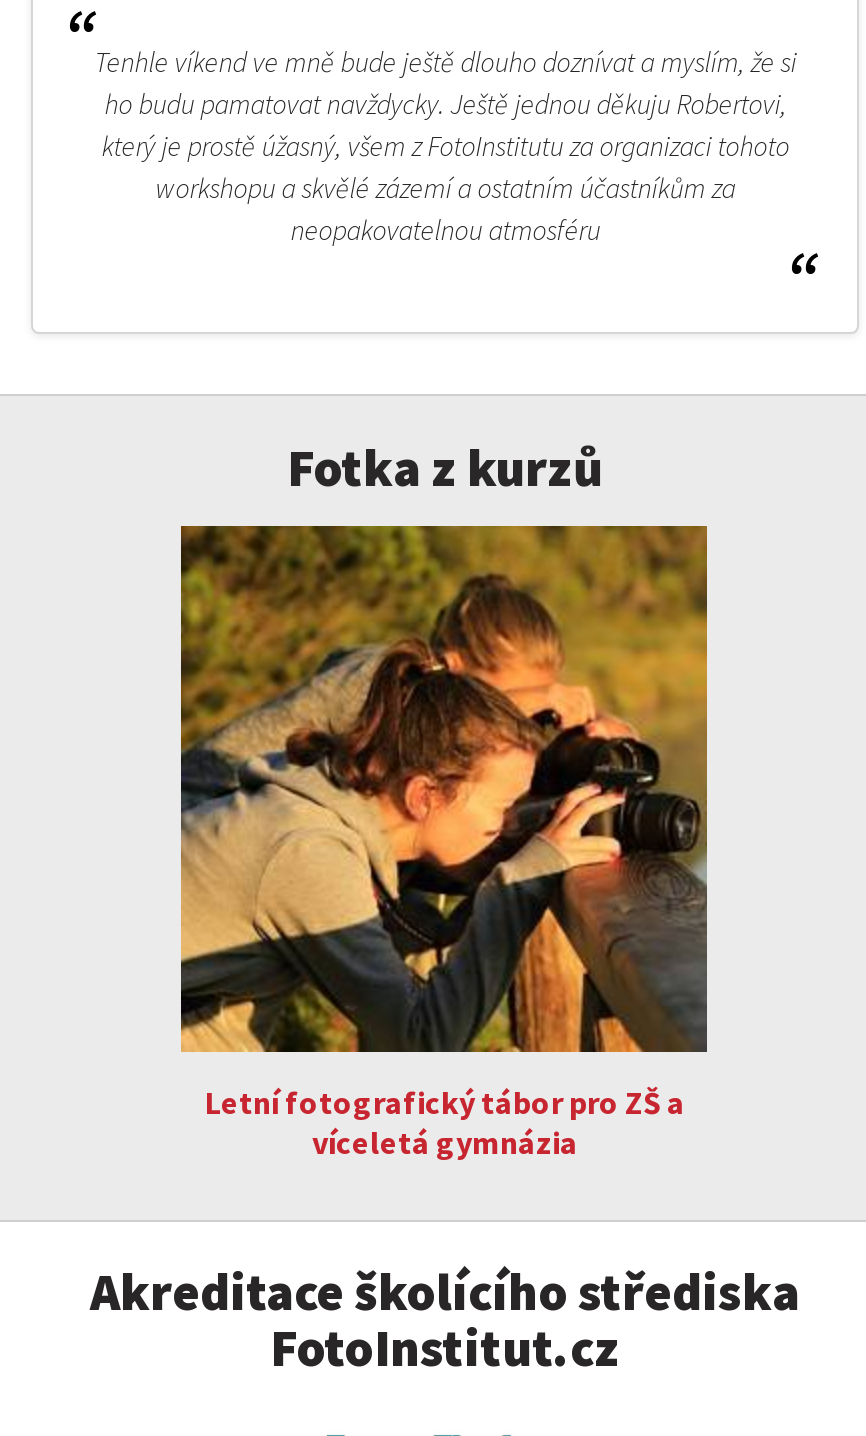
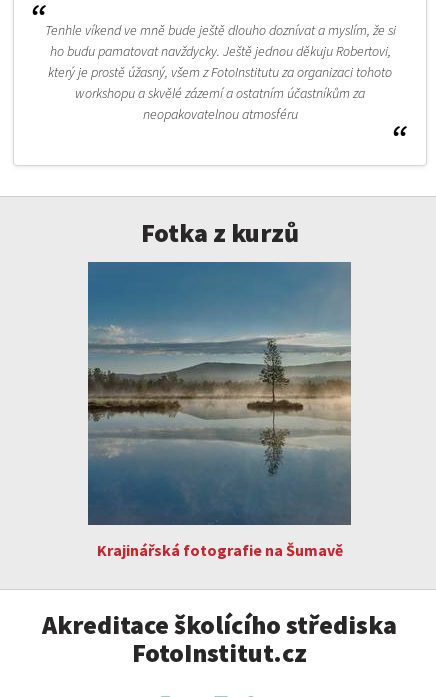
[179,524,709,1162] [image] | Letní fotografický tábor pro ZŠ a | víceletá gymnázia -> [87,261,352,560] [image] | Krajinářská fotografie na Šumavě

